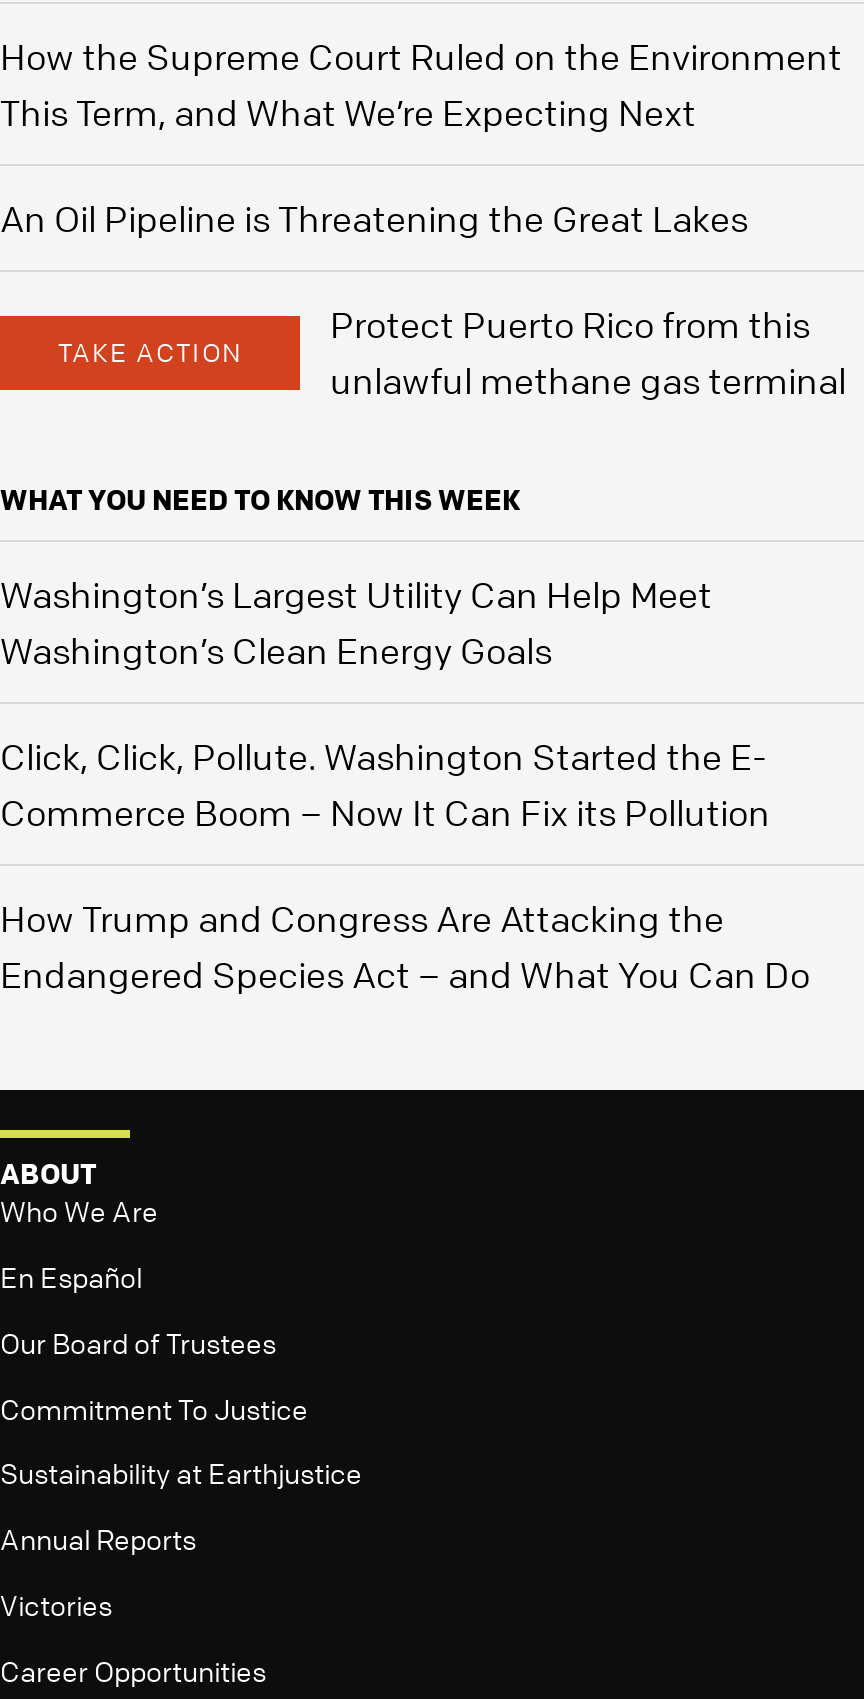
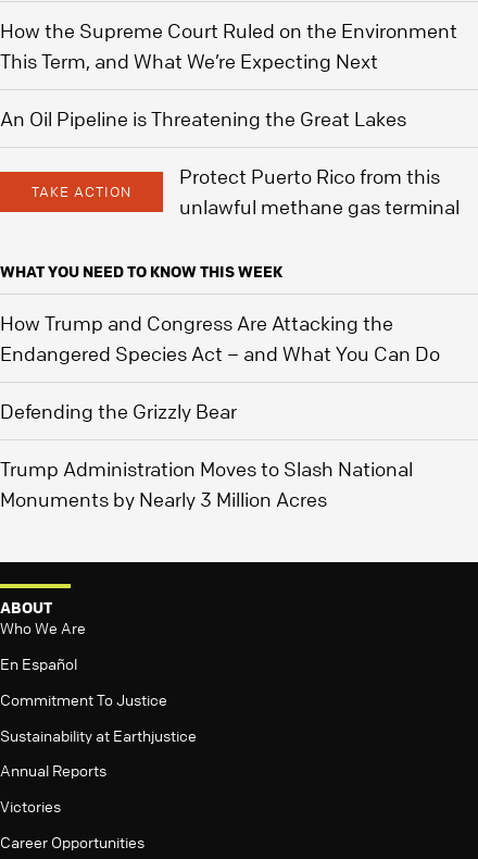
[0,572,770,834] Washington’s Largest Utility Can Help Meet | Washington’s Clean Energy Goals | Click, Click, Pollute. Washington Started the E- | Commerce Boom – Now It Can Fix its Pollution -> none
moved [0,896,810,996] -> [0,311,440,365]: How Trump and Congress Are Attacking the | Endangered Species Act – and What You Can Do
none -> [0,399,413,511] Defending the Grizzly Bear | Trump Administration Moves to Slash National | Monuments by Nearly 3 Million Acres
[0,1323,276,1359] Our Board of Trustees -> none

